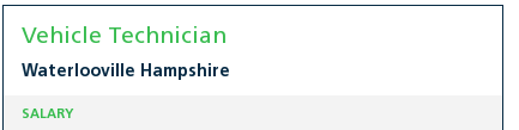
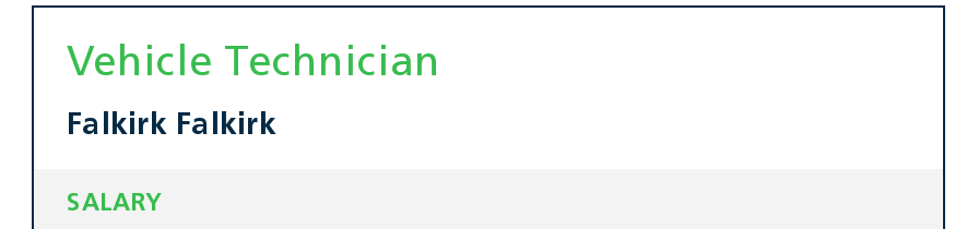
[22,63,230,81] Waterlooville Hampshire -> [67,109,276,142] Falkirk Falkirk

